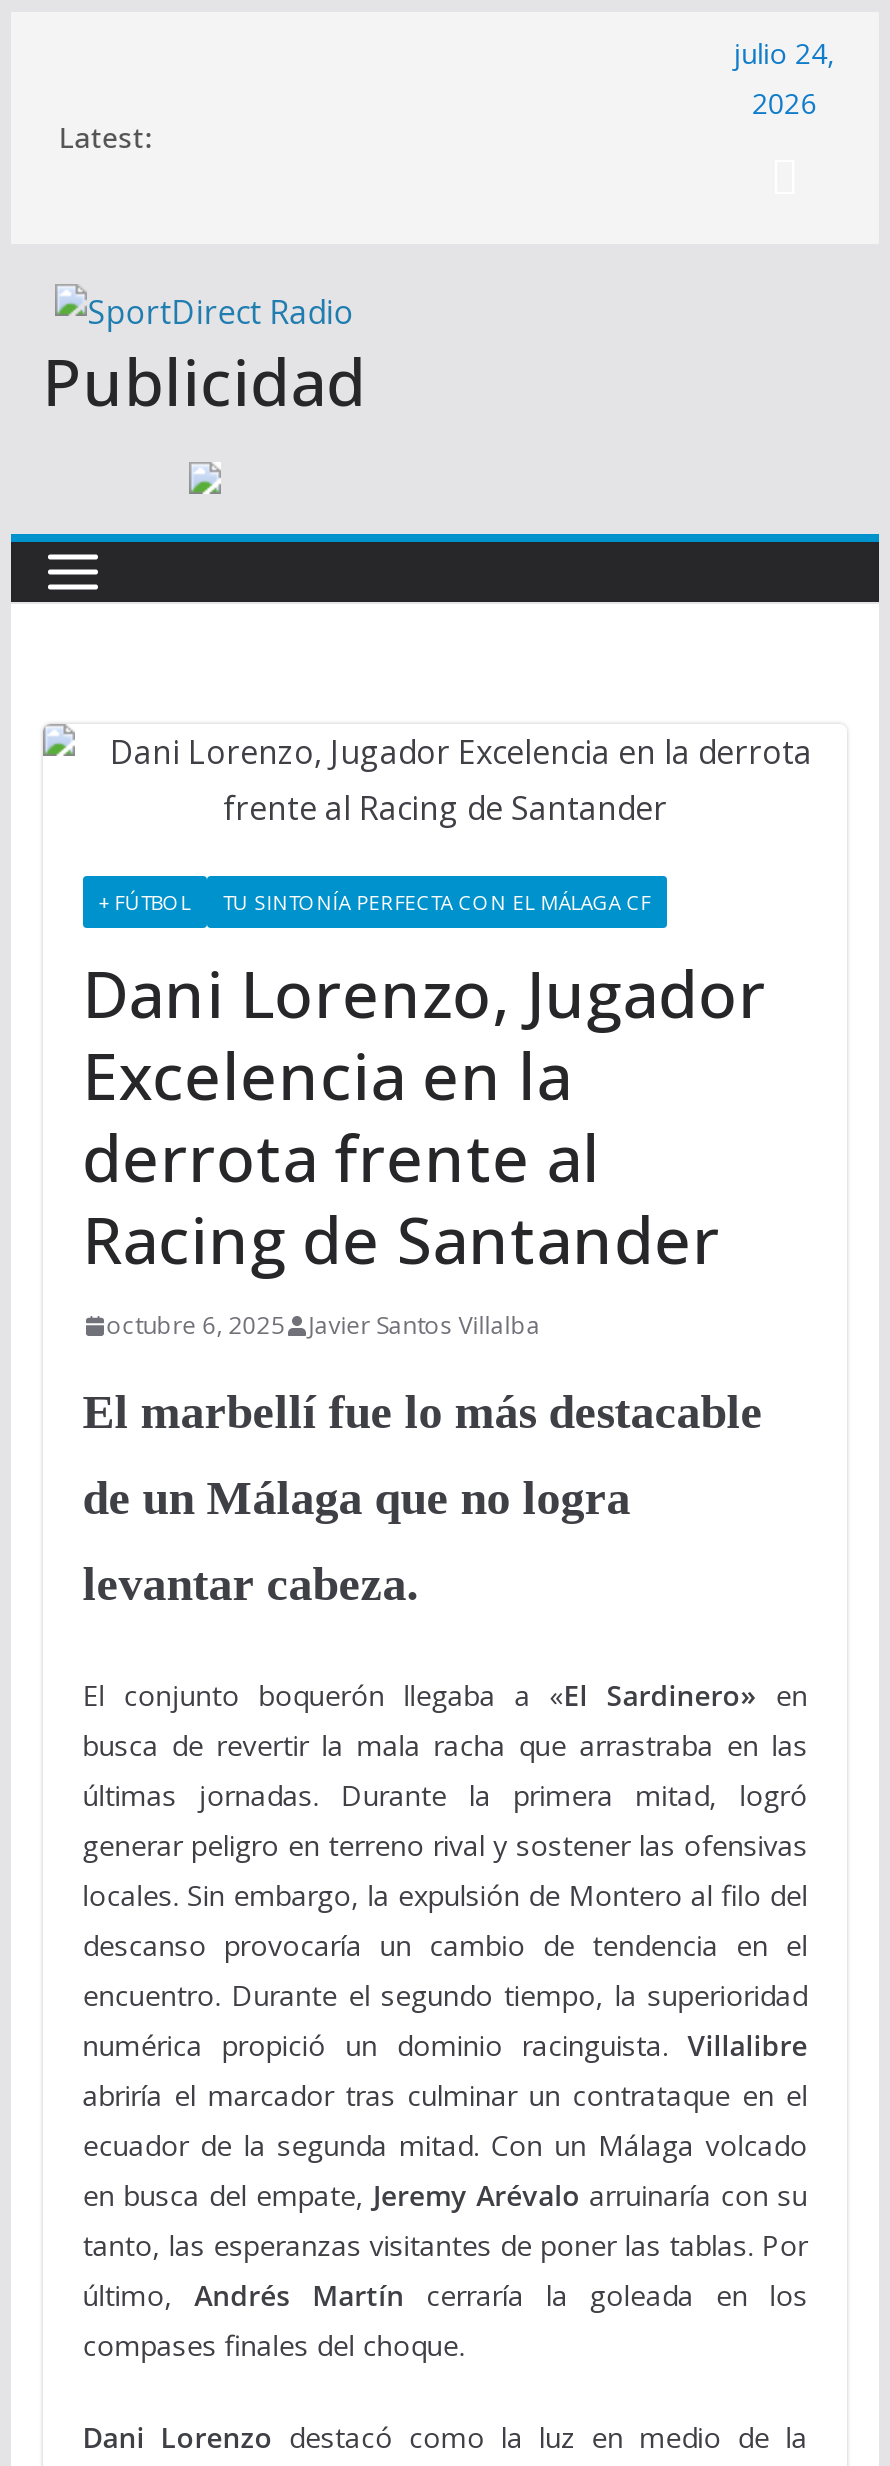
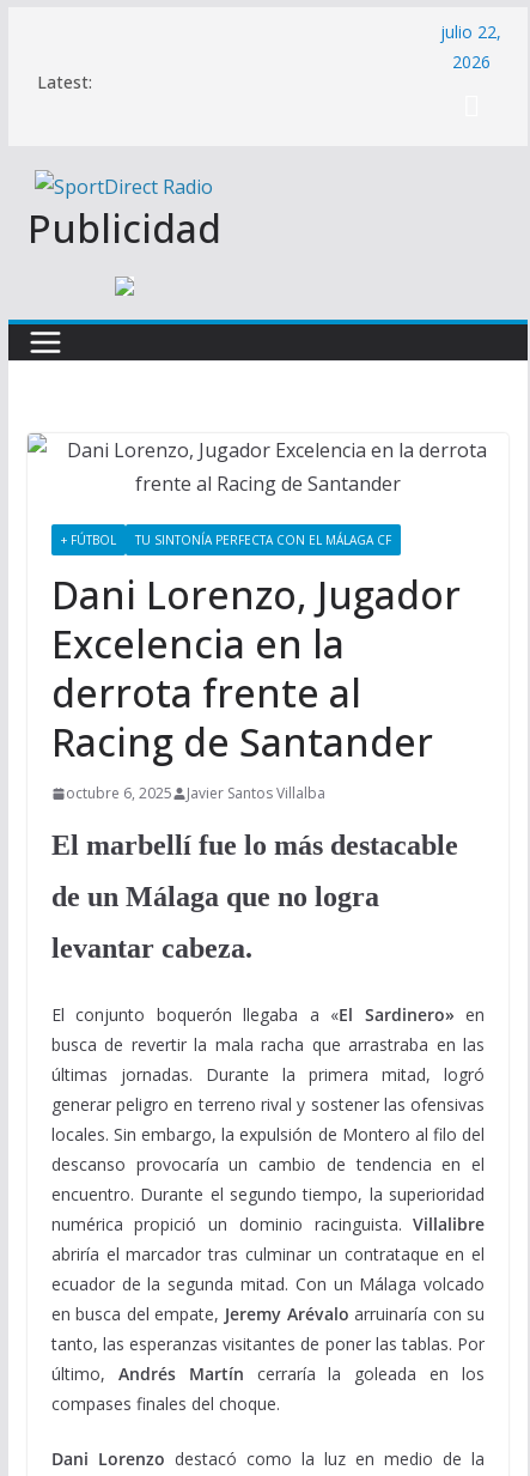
[733,34,835,72] julio 24, -> [440,20,501,43] julio 22,

